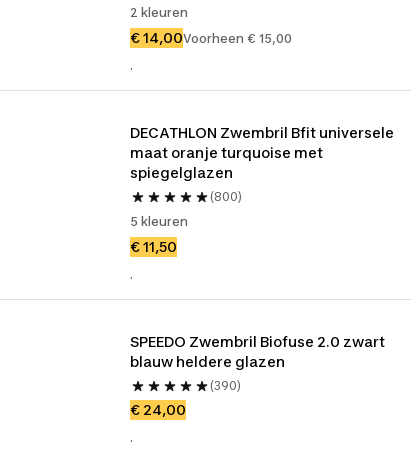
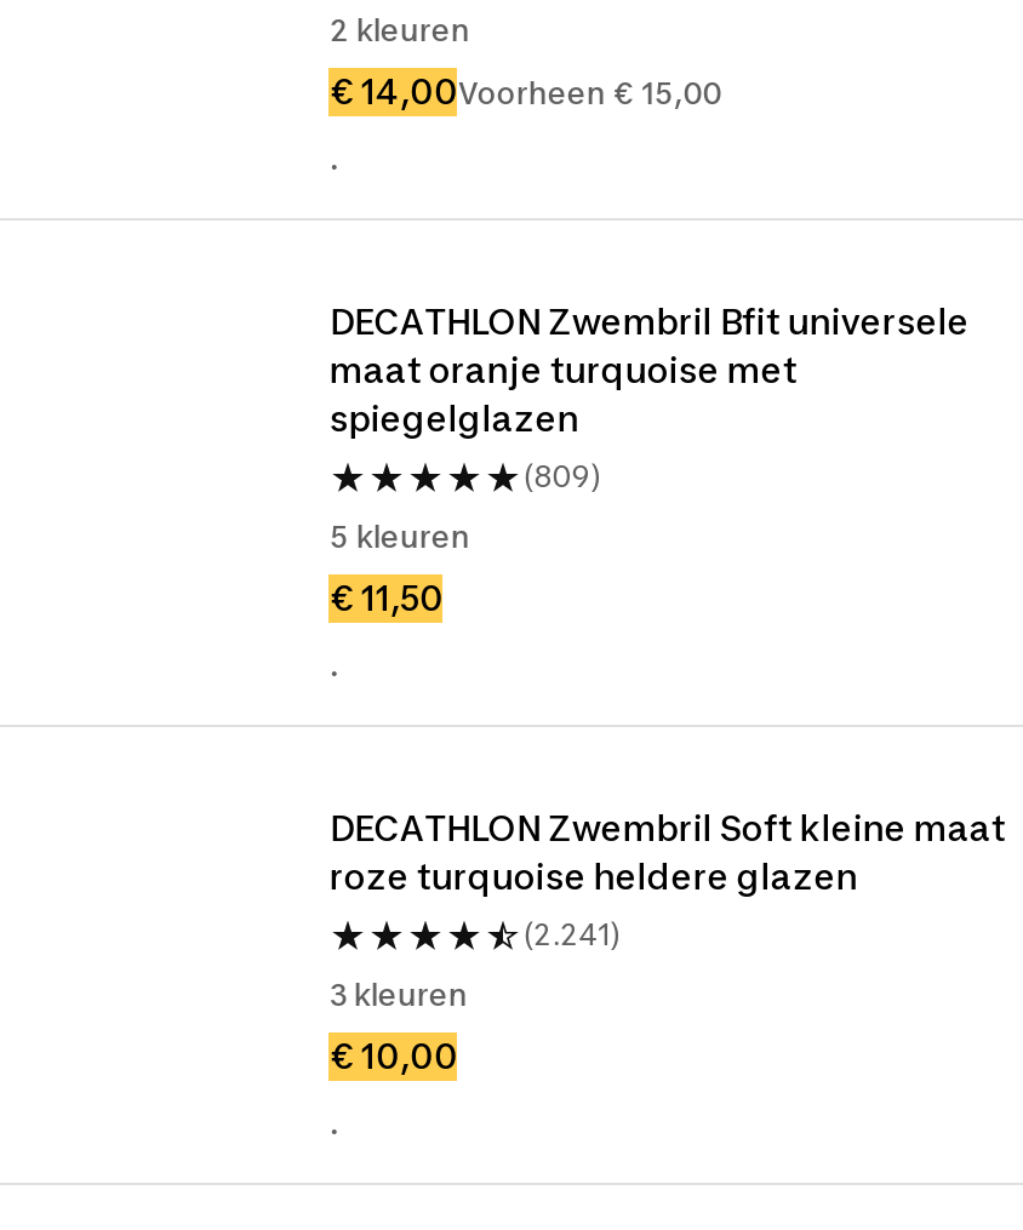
[210,189,242,204] (800) -> [523,458,601,494] (809)
[130,333,385,418] SPEEDO Zwembril Biofuse 2.0 zwart | blauw heldere glazen | (390) | € 24,00 -> [329,807,1006,1076] DECATHLON Zwembril Soft kleine maat | roze turquoise heldere glazen | (2.241) | 3 kleuren | € 10,00

